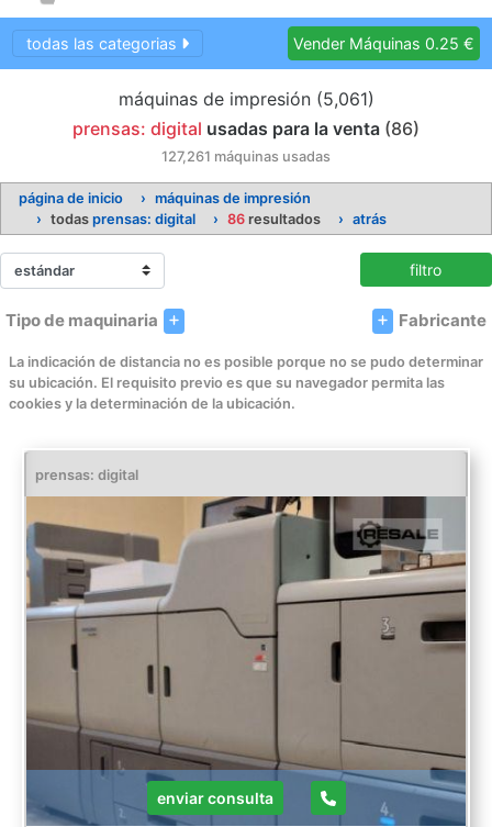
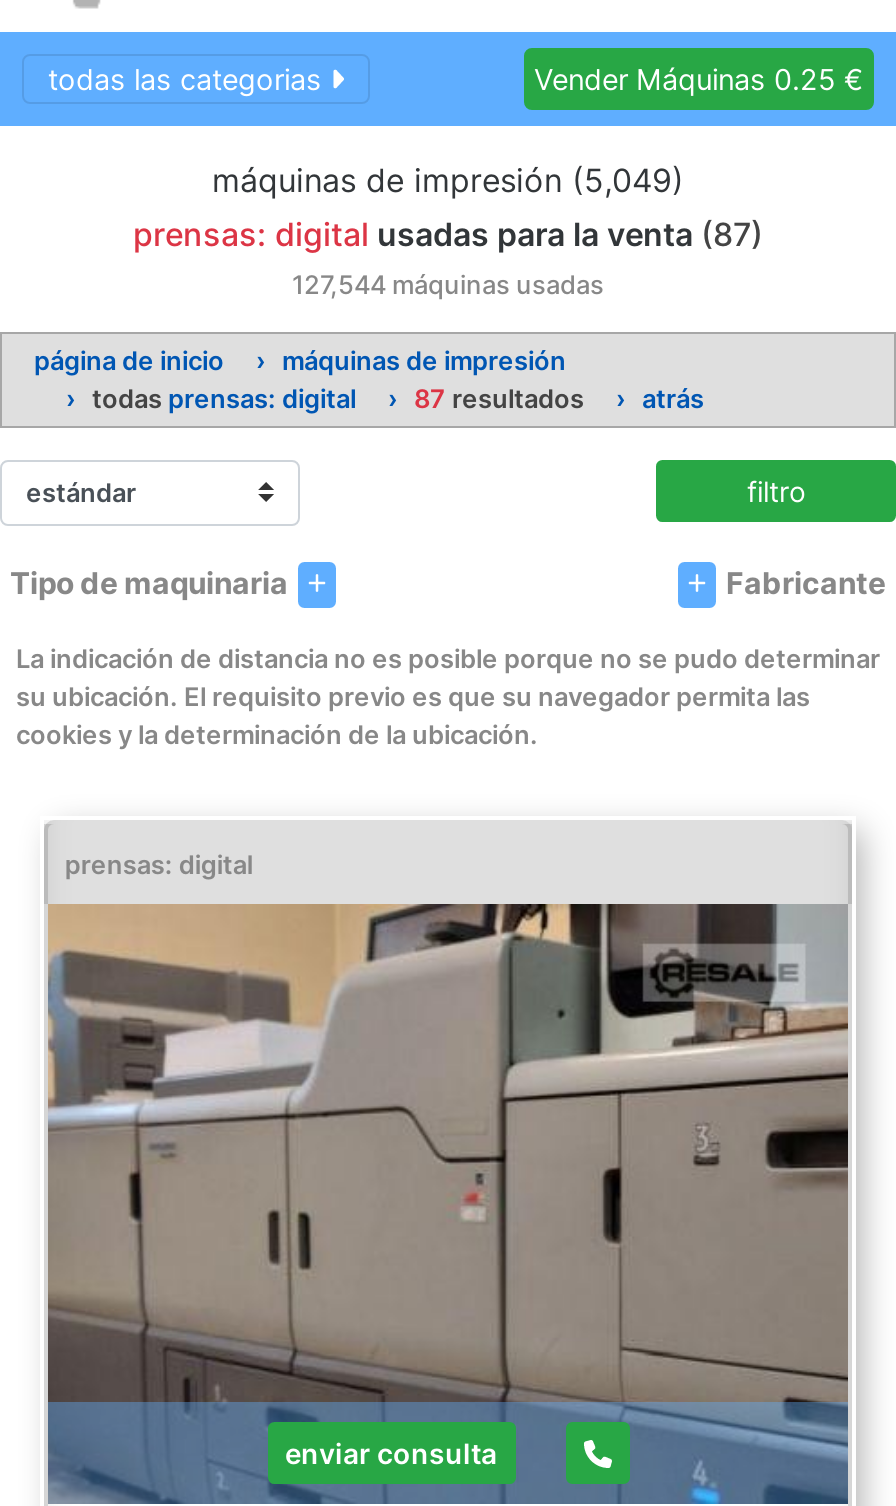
[118,88,374,110] máquinas de impresión (5,061) -> [212,160,684,200] máquinas de impresión (5,049)
[72,118,420,139] prensas: digital usadas para la venta (86) -> [133,214,763,254] prensas: digital usadas para la venta (87)
[161,148,331,165] 127,261 máquinas usadas -> [292,270,604,300] 127,544 máquinas usadas
[51,211,387,227] todas prensas: digital 86 resultados atrás -> [92,384,704,414] todas prensas: digital 87 resultados atrás

